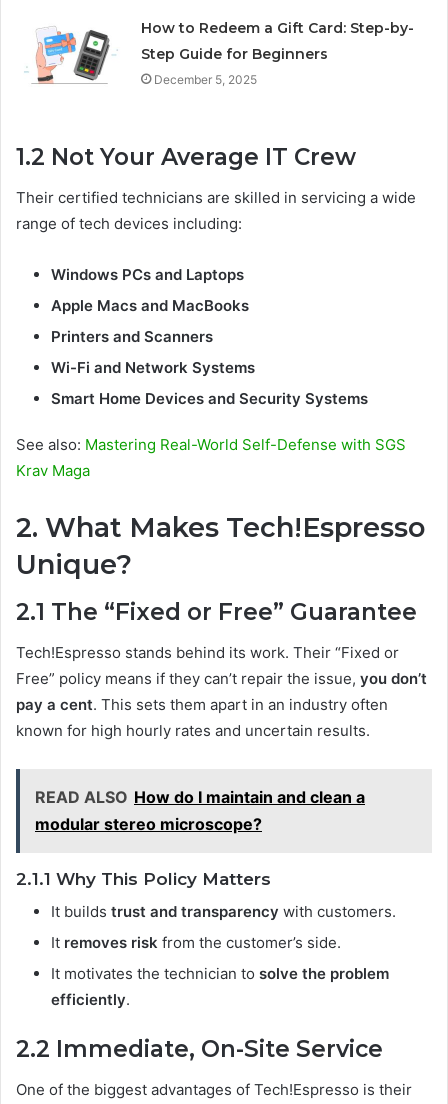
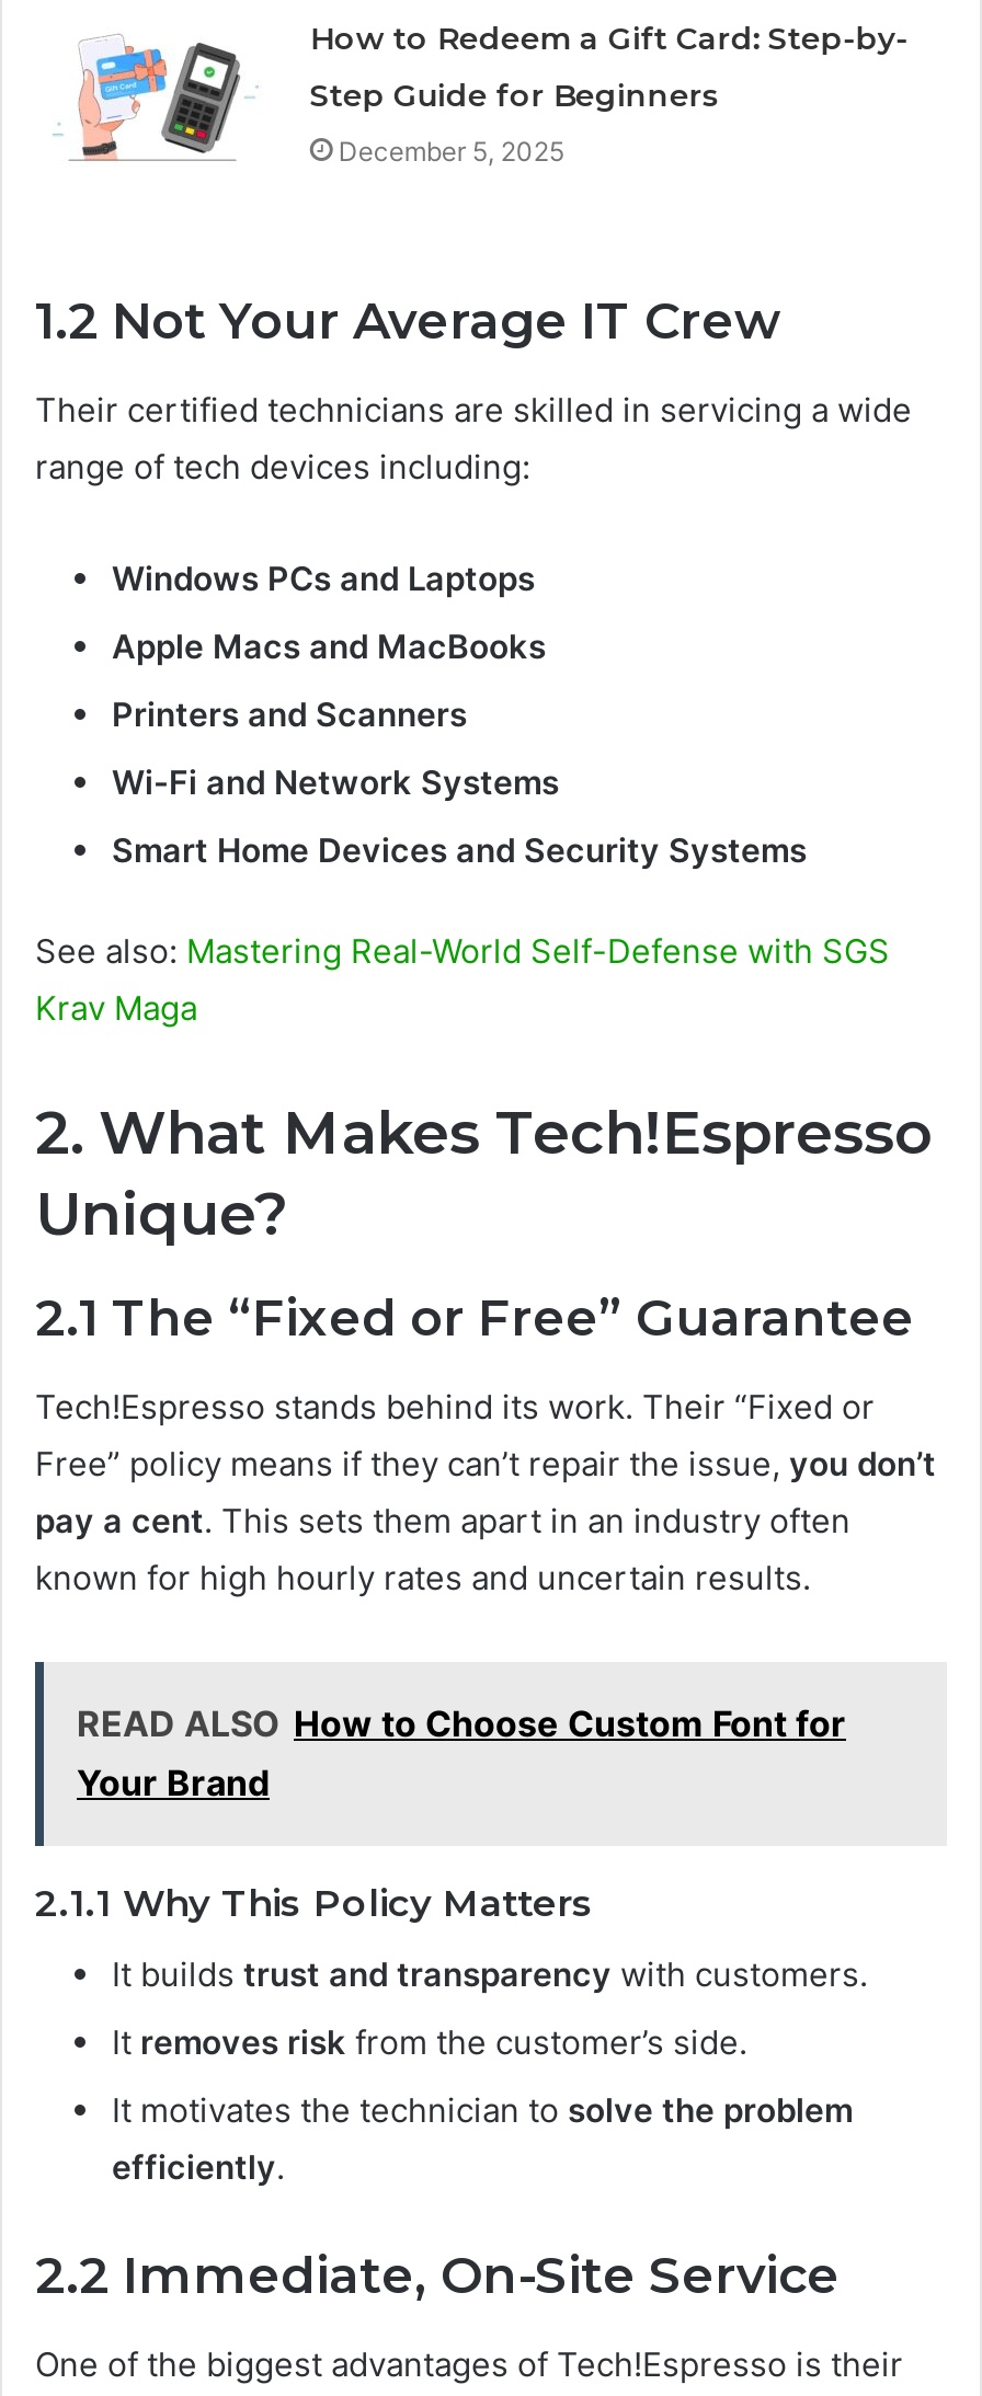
[35,787,365,834] READ ALSO How do I maintain and clean a | modular stereo microscope? -> [77,1701,846,1804] READ ALSO How to Choose Custom Font for | Your Brand

